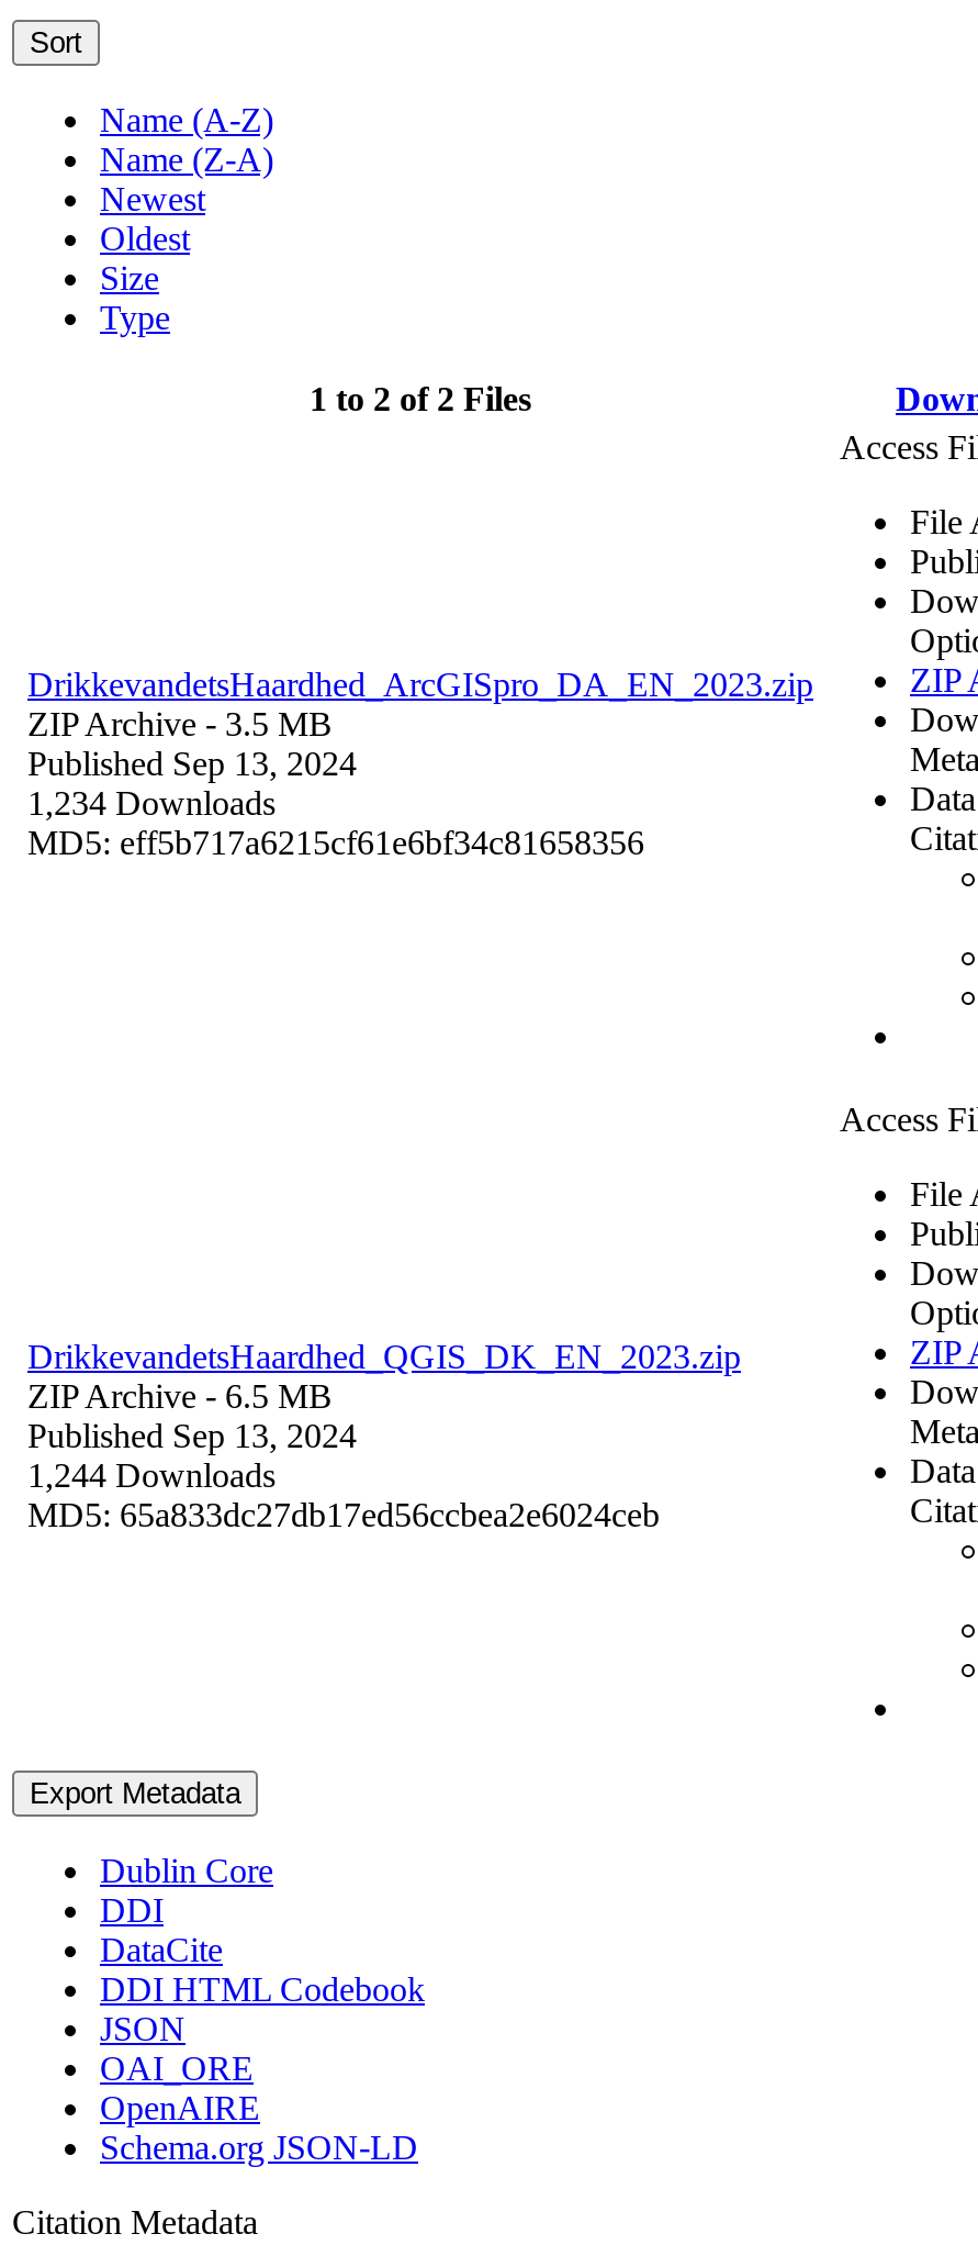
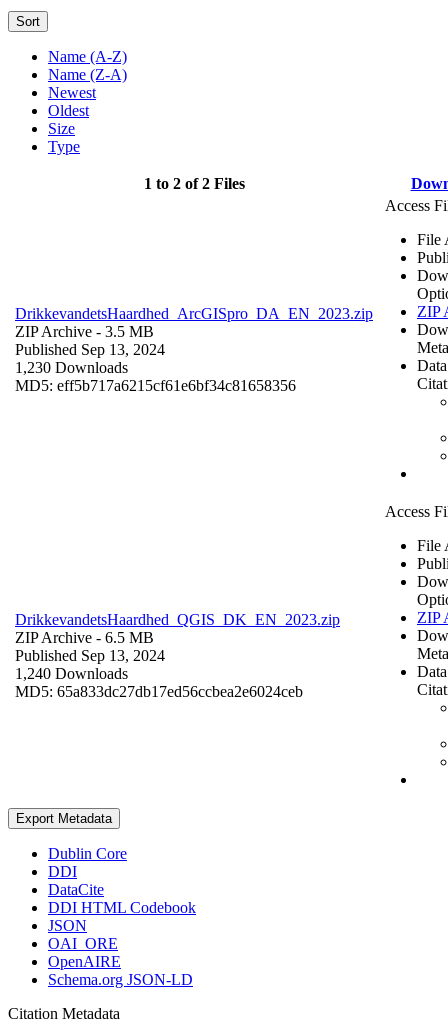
[27,784,276,821] 1,234 Downloads -> [15,359,128,376] 1,230 Downloads
[27,1456,276,1493] 1,244 Downloads -> [15,665,128,682] 1,240 Downloads

